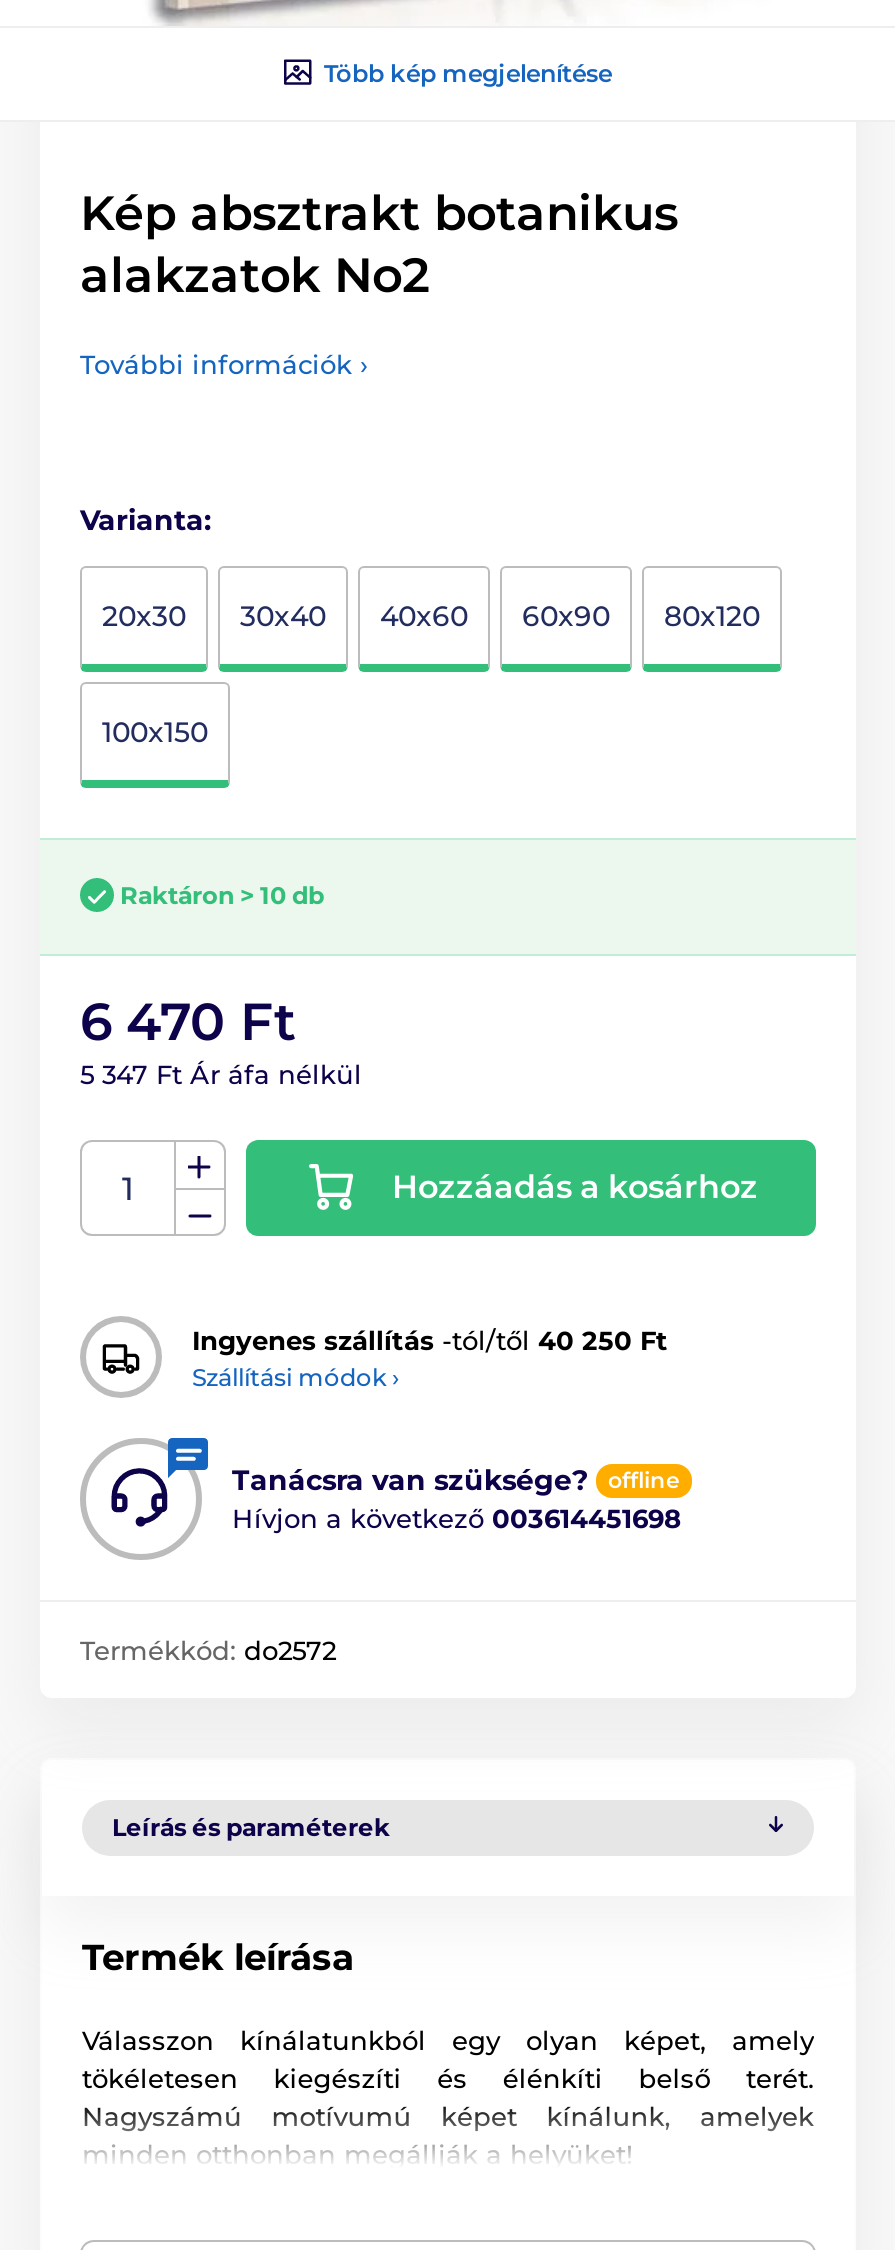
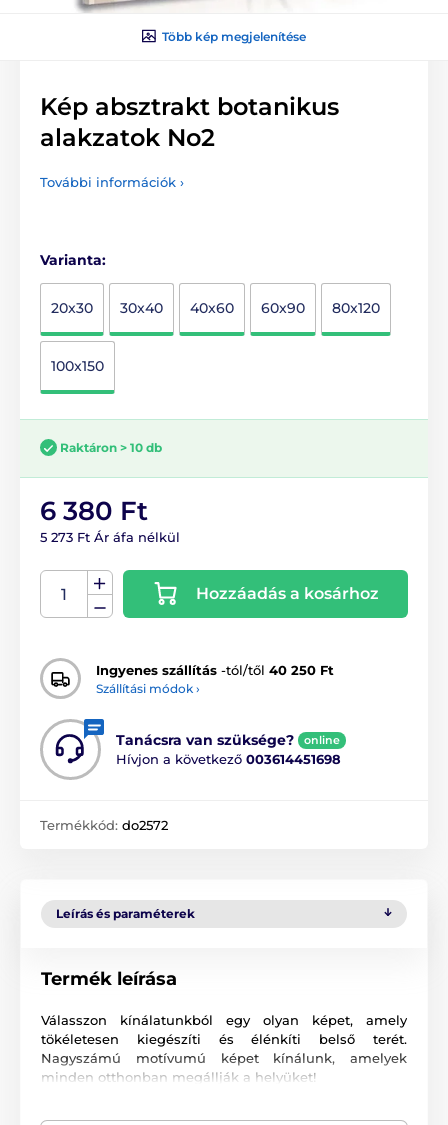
[80,990,296,1054] 6 470 Ft -> [40,495,148,527] 6 380 Ft
[80,1058,362,1090] 5 347 Ft Ár áfa nélkül -> [40,529,180,545] 5 273 Ft Ár áfa nélkül
[608,1466,680,1494] offline -> [304,733,340,747] online

